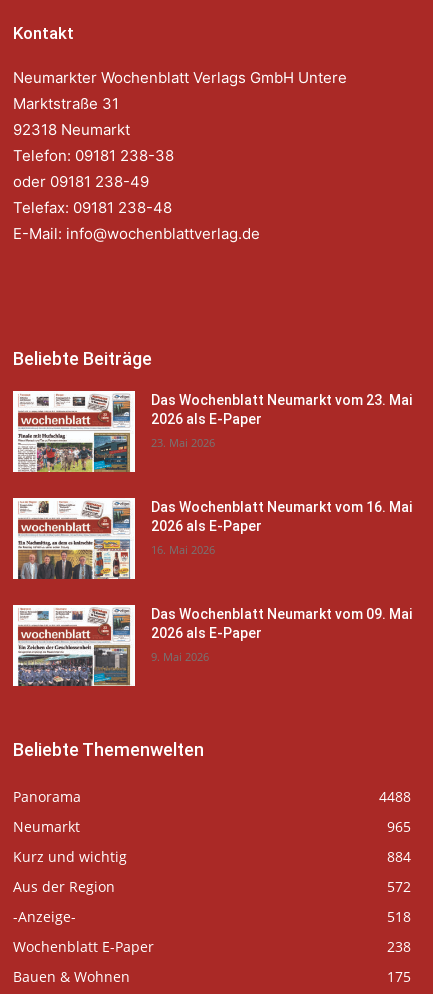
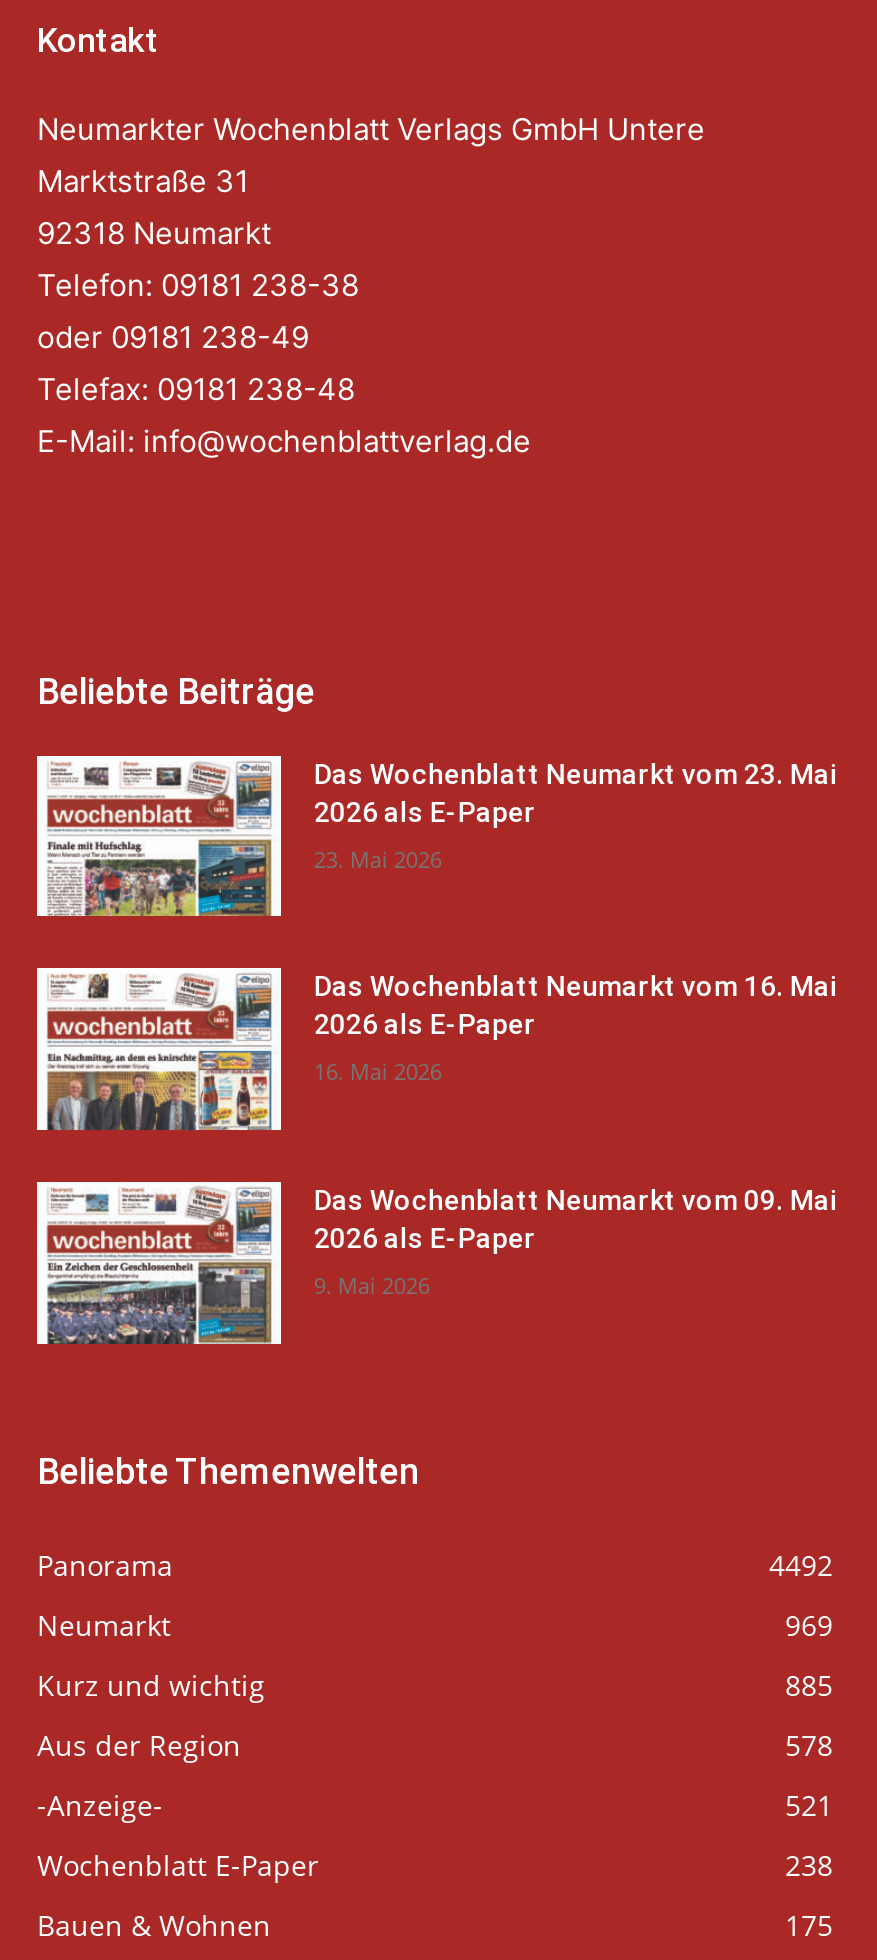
[379,786,411,805] 4488 -> [769,1546,833,1584] 4492
[387,816,411,835] 965 -> [785,1606,833,1644] 969
[387,846,411,865] 884 -> [785,1666,833,1704] 885
[387,876,411,895] 572 -> [785,1726,833,1764] 578
[387,906,411,925] 518 -> [785,1786,833,1824] 521

